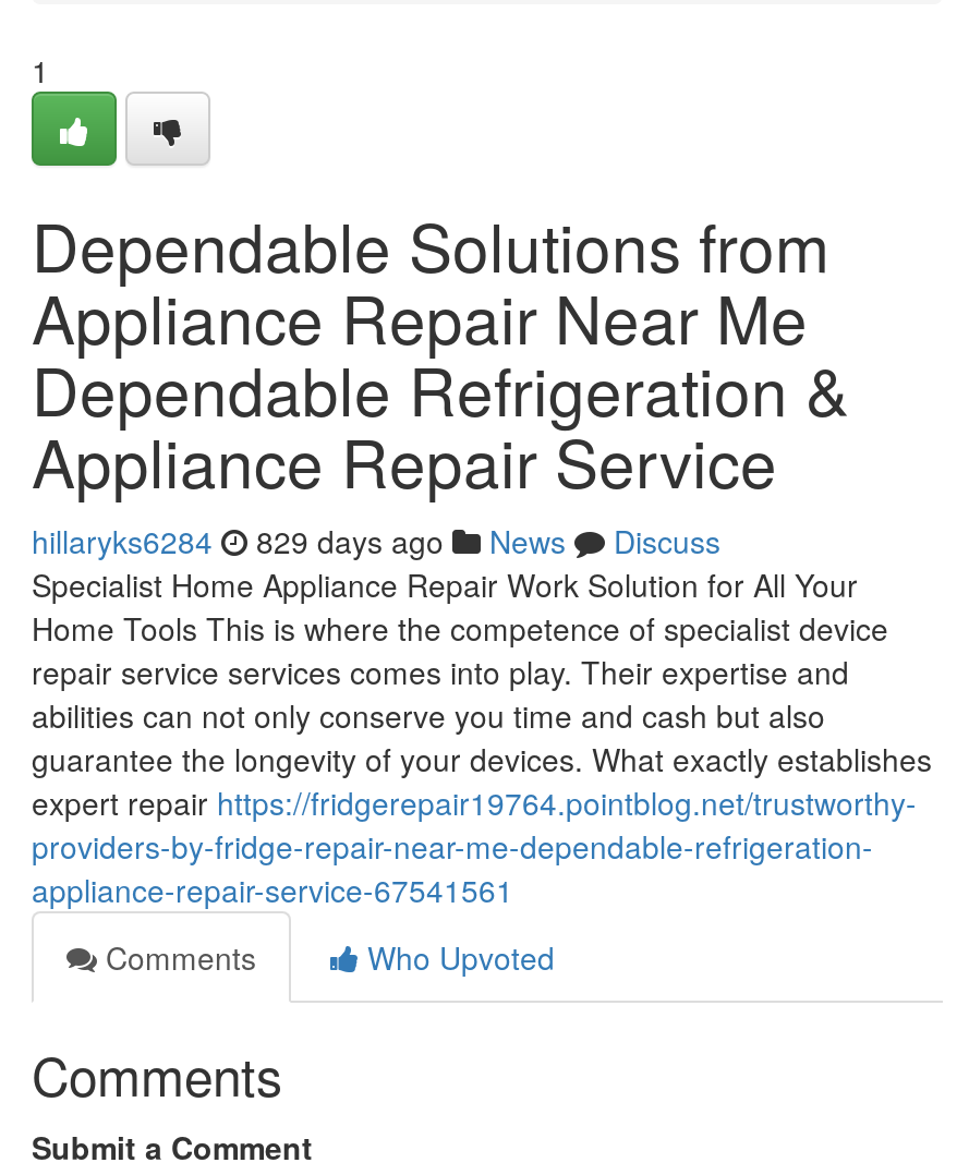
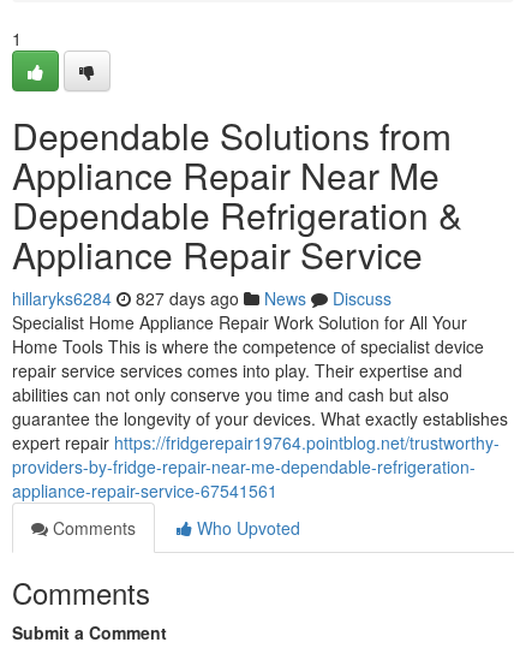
[32,519,720,562] hillaryks6284 829 days ago News Discuss -> [12,286,391,310] hillaryks6284 827 days ago News Discuss

